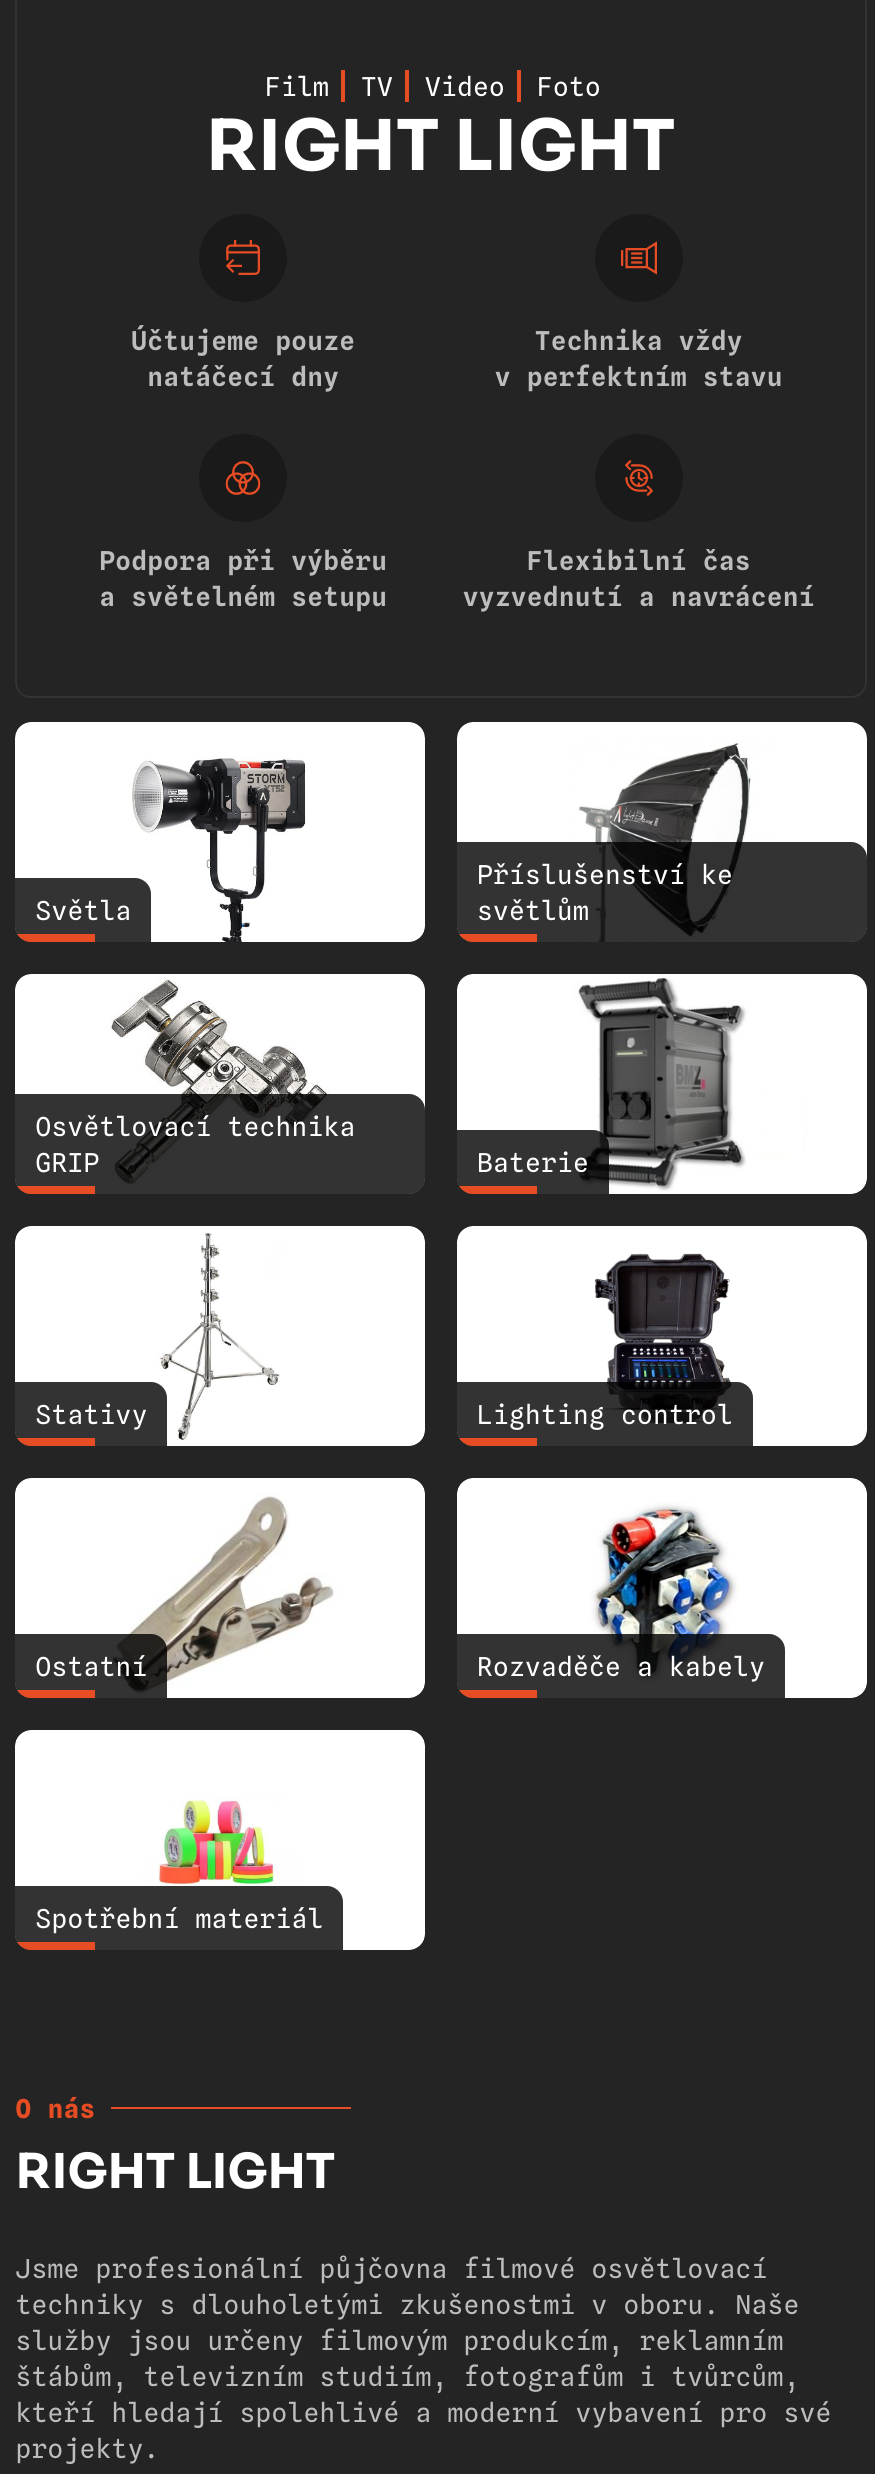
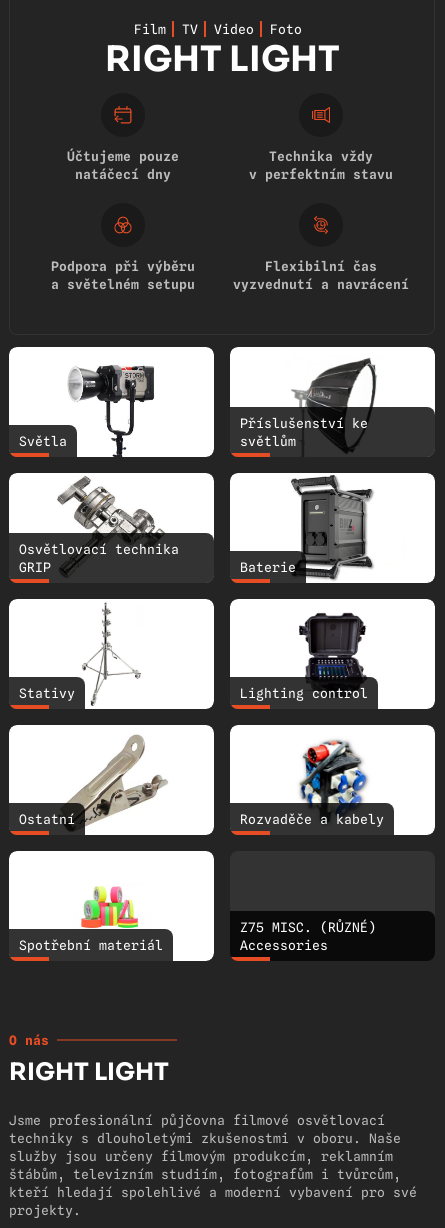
none -> [240,919,376,953] Z75 MISC. (RŮZNÉ) | Accessories

